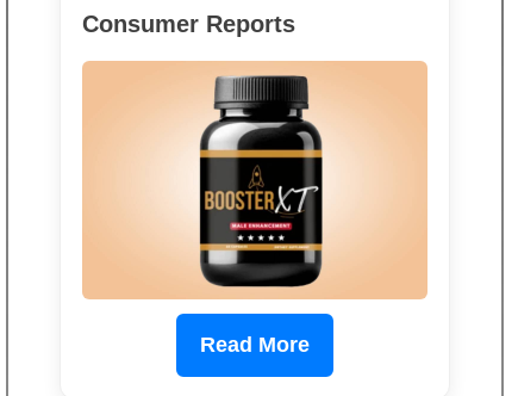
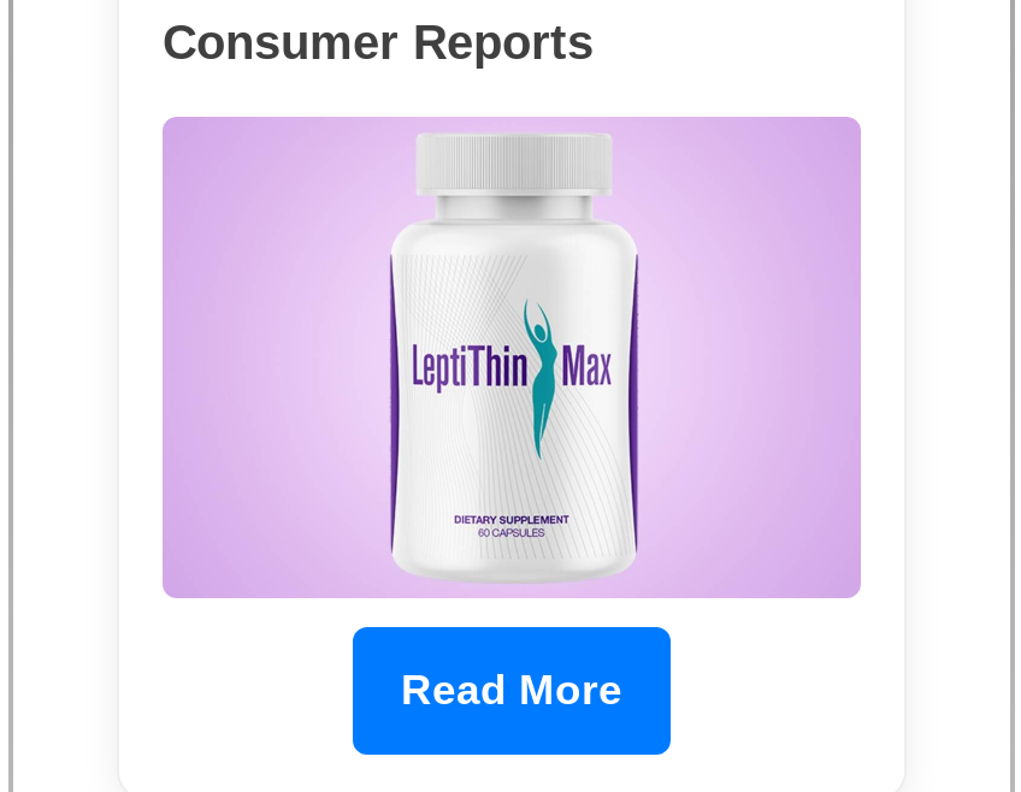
[82,61,427,299] [image] -> [163,118,861,597] [image]

